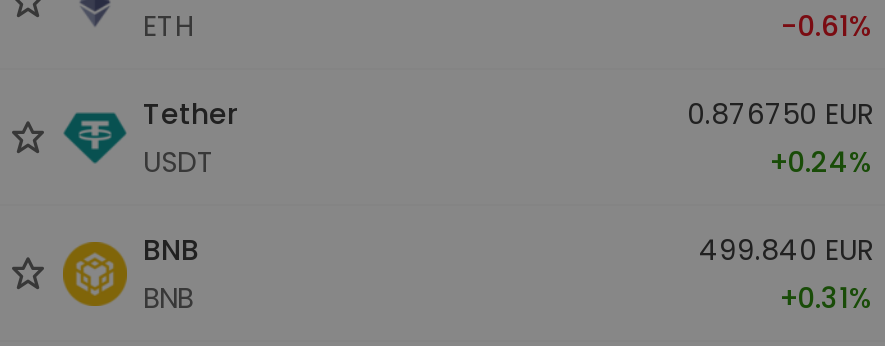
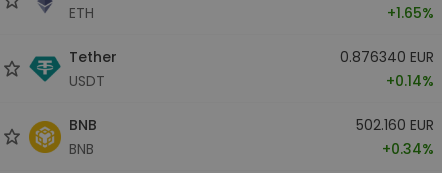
[781,5,873,45] -0.61% -> [387,2,434,22] +1.65%
[687,93,873,133] 0.876750 EUR -> [340,46,434,66] 0.876340 EUR
[769,141,873,181] +0.24% -> [386,70,434,90] +0.14%
[699,229,873,269] 499.840 EUR -> [356,114,434,134] 502.160 EUR
[779,277,873,317] +0.31% -> [382,138,434,158] +0.34%

